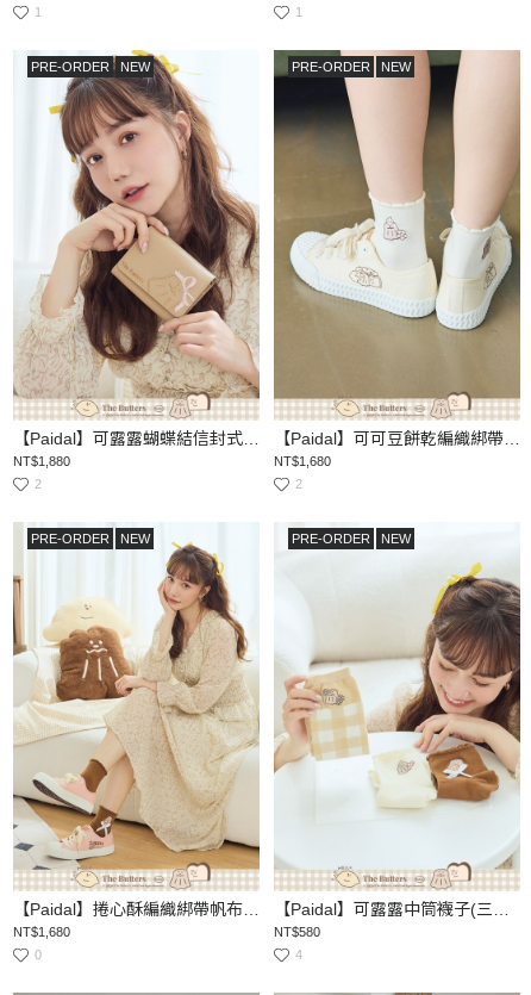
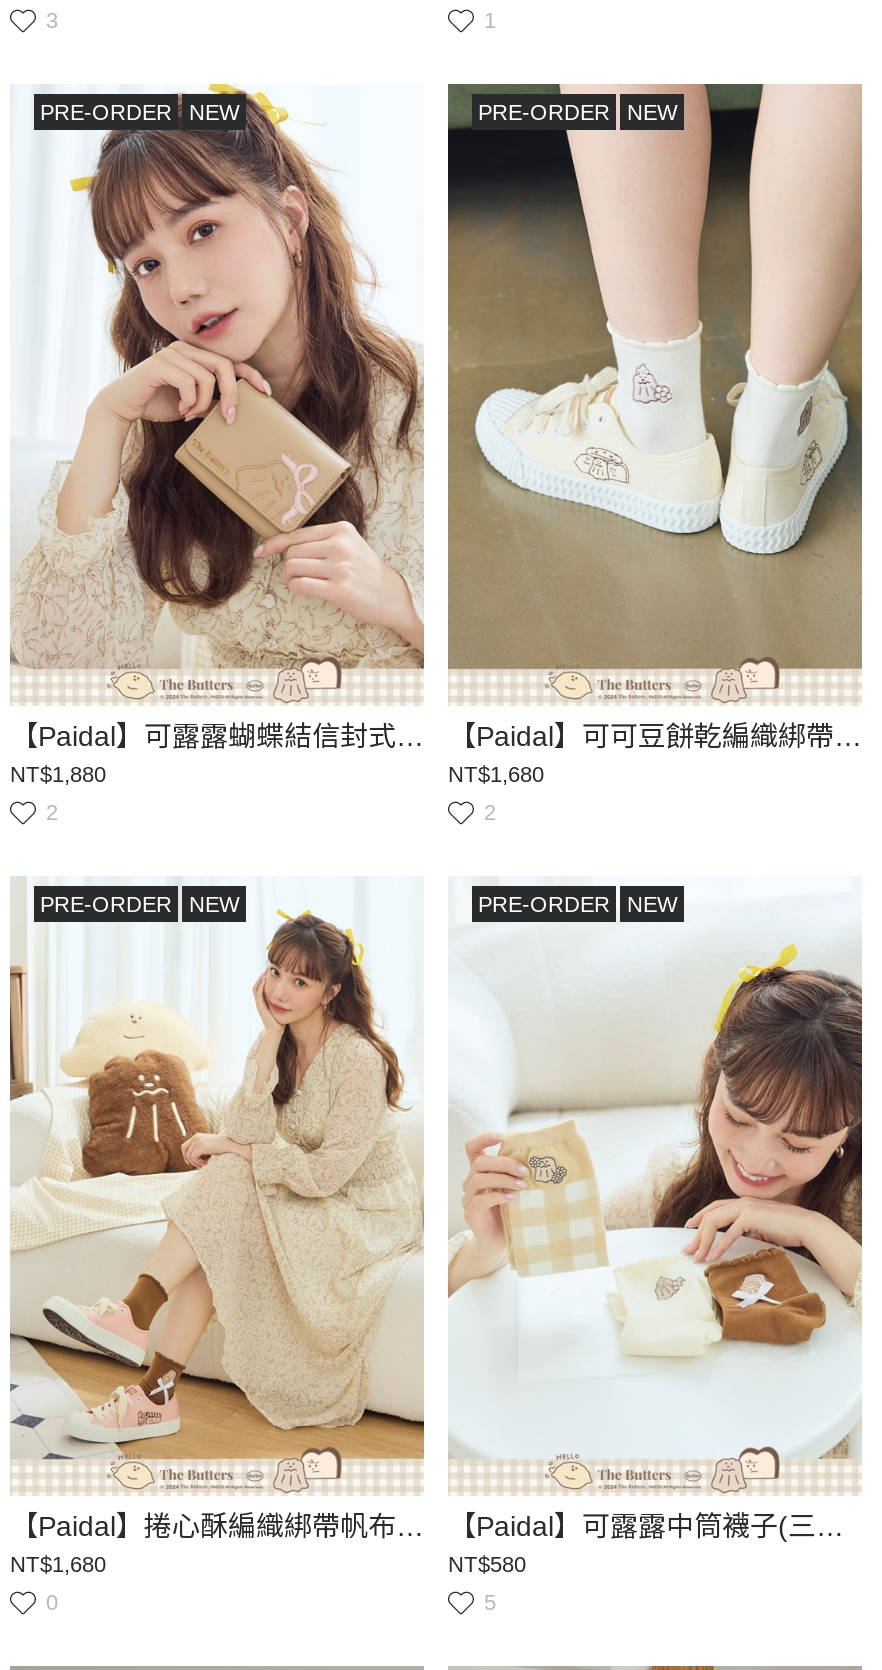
[35,5,42,20] 1 -> [46,9,58,33] 3
[295,948,302,962] 4 -> [484,1591,496,1615] 5

